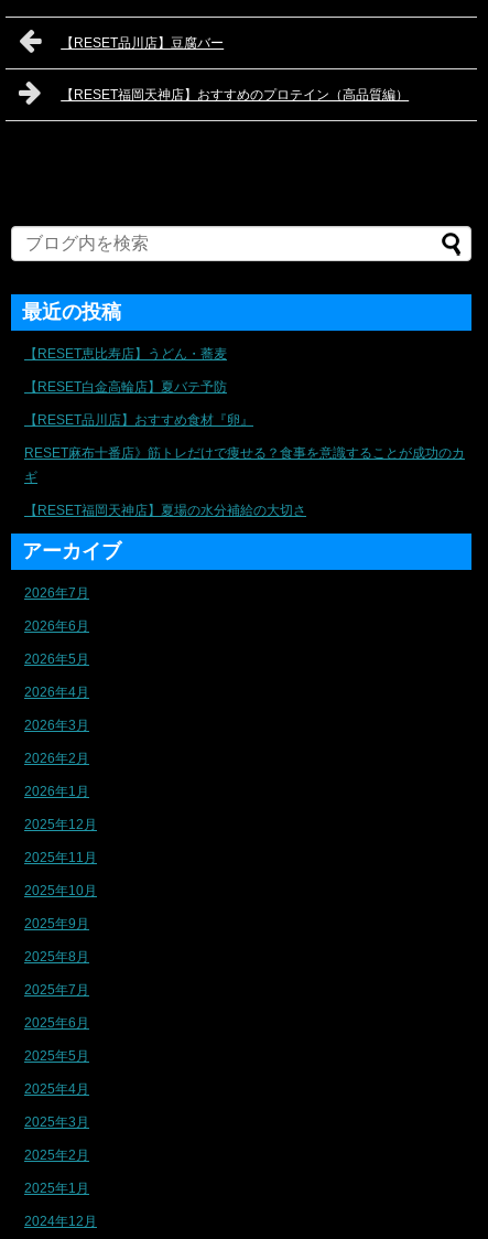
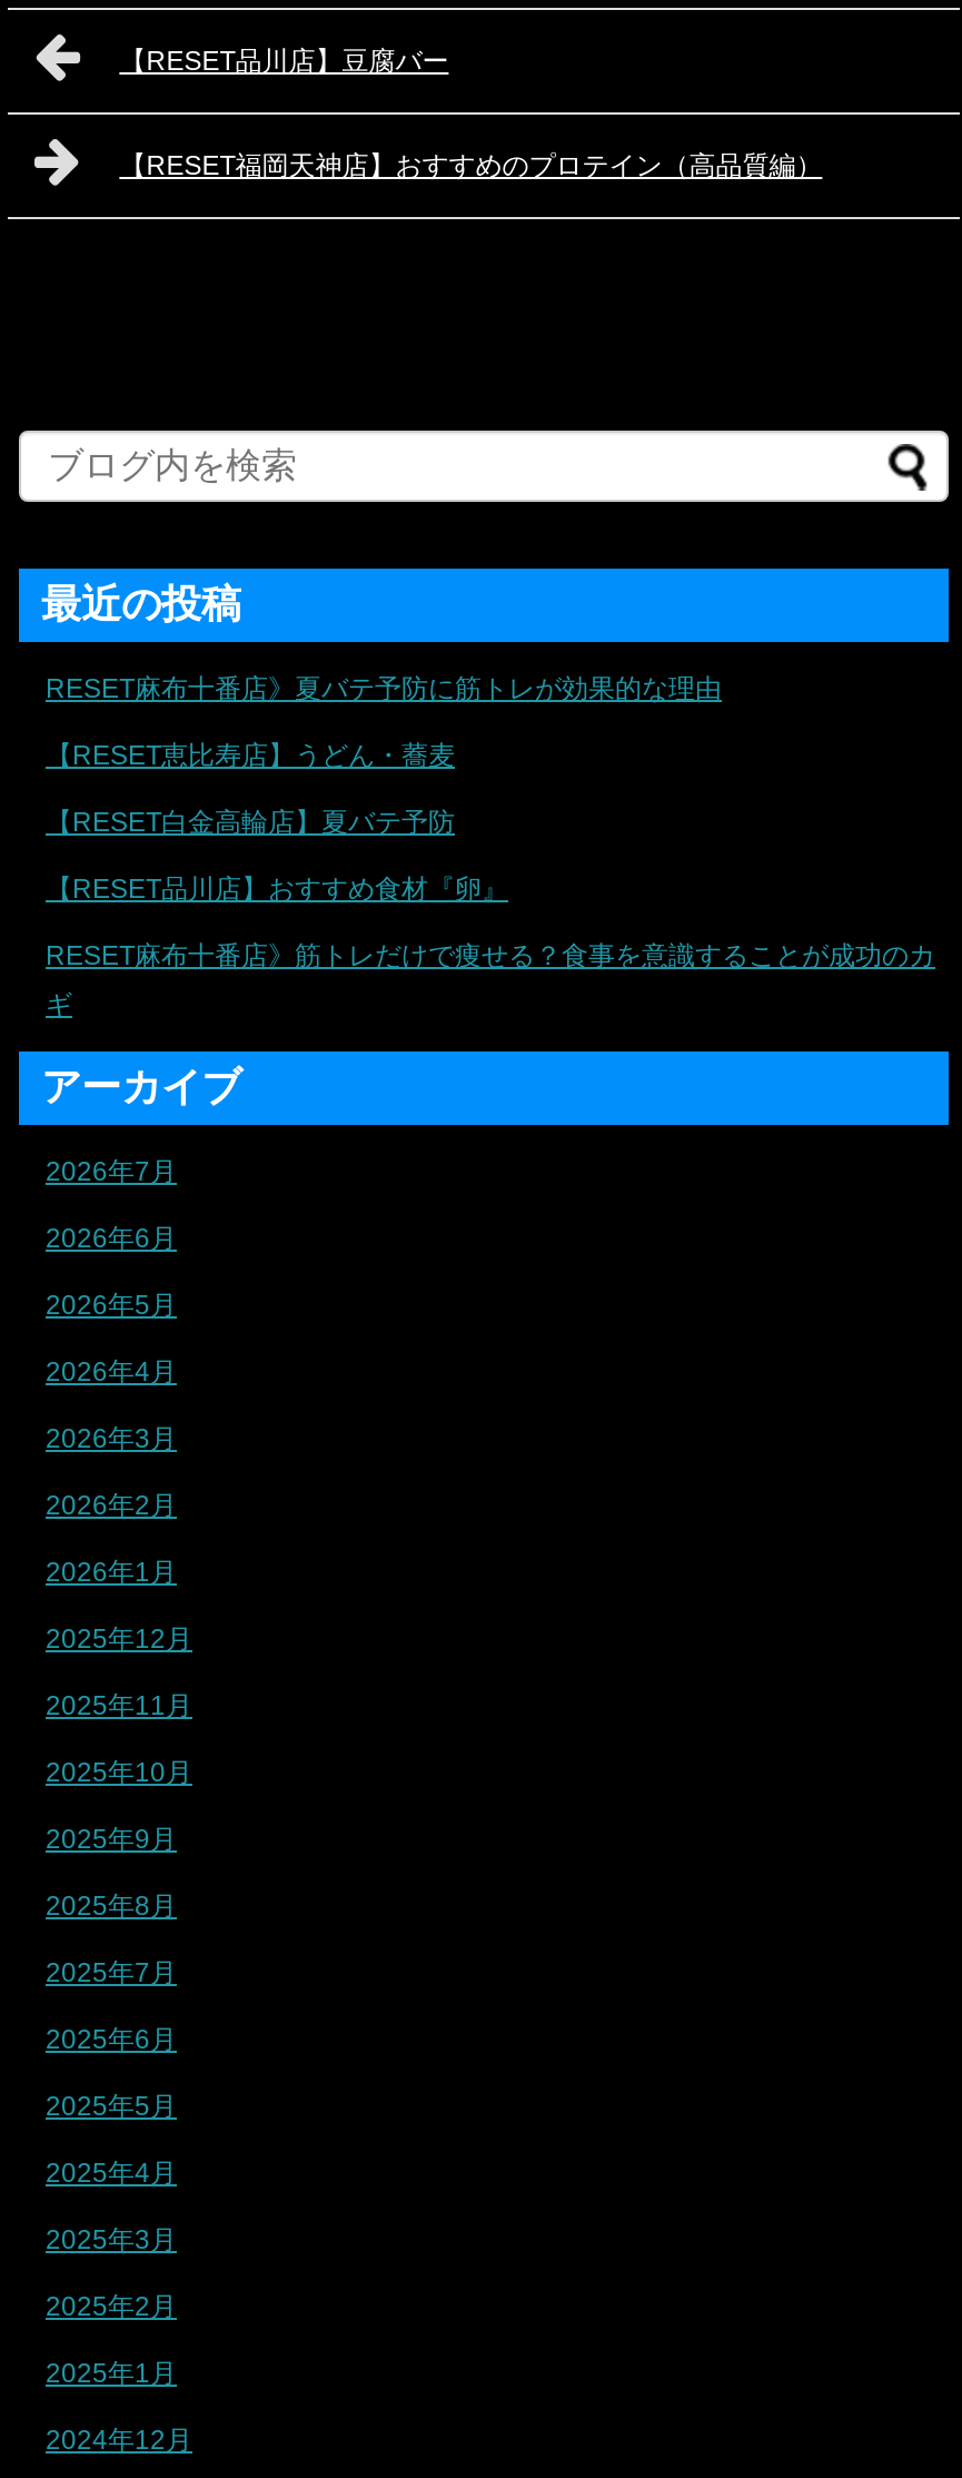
none -> [46,674,722,705] RESET麻布十番店》夏バテ予防に筋トレが効果的な理由
moved [24,346,465,485] -> [46,741,935,1021]: 【RESET恵比寿店】うどん・蕎麦 | 【RESET白金高輪店】夏バテ予防 | 【RESET品川店】おすすめ食材『卵』 | RESET麻布十番店》筋トレだけで痩せる？食事を意識することが成功のカ | ギ
[24,503,306,518] 【RESET福岡天神店】夏場の水分補給の大切さ -> none

